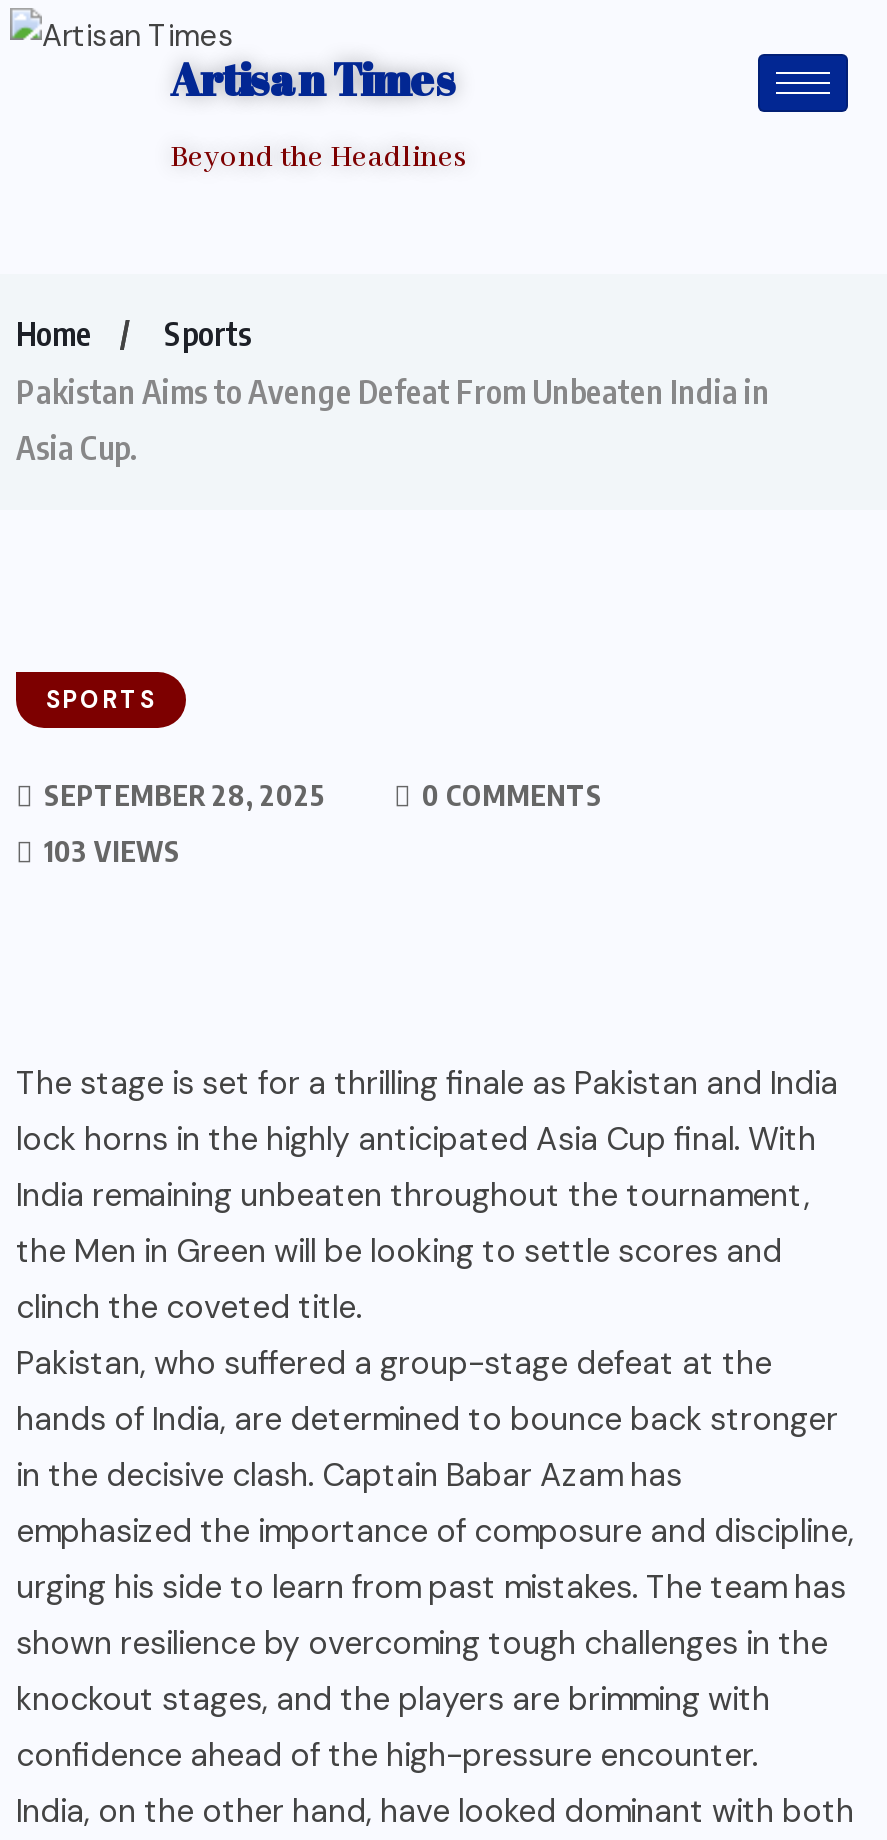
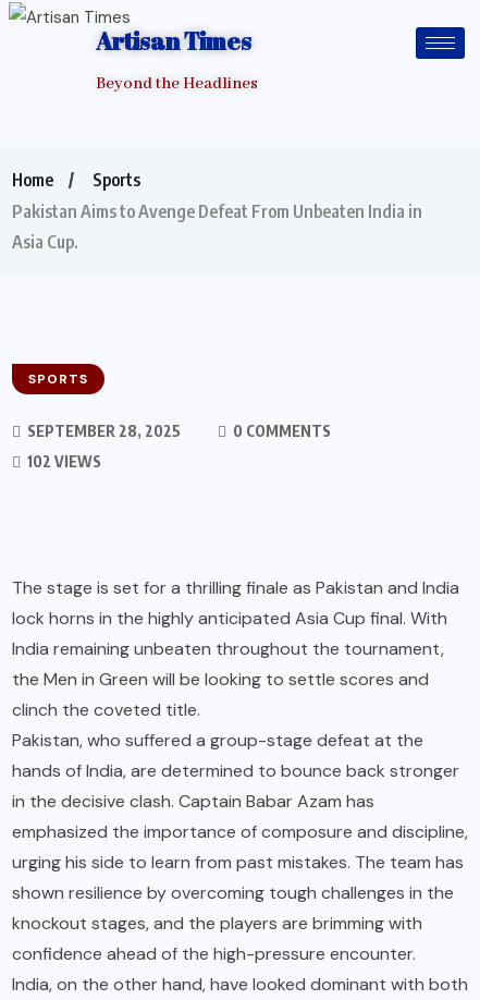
[38,834,180,868] 103 VIEWS -> [24,452,101,471] 102 VIEWS

